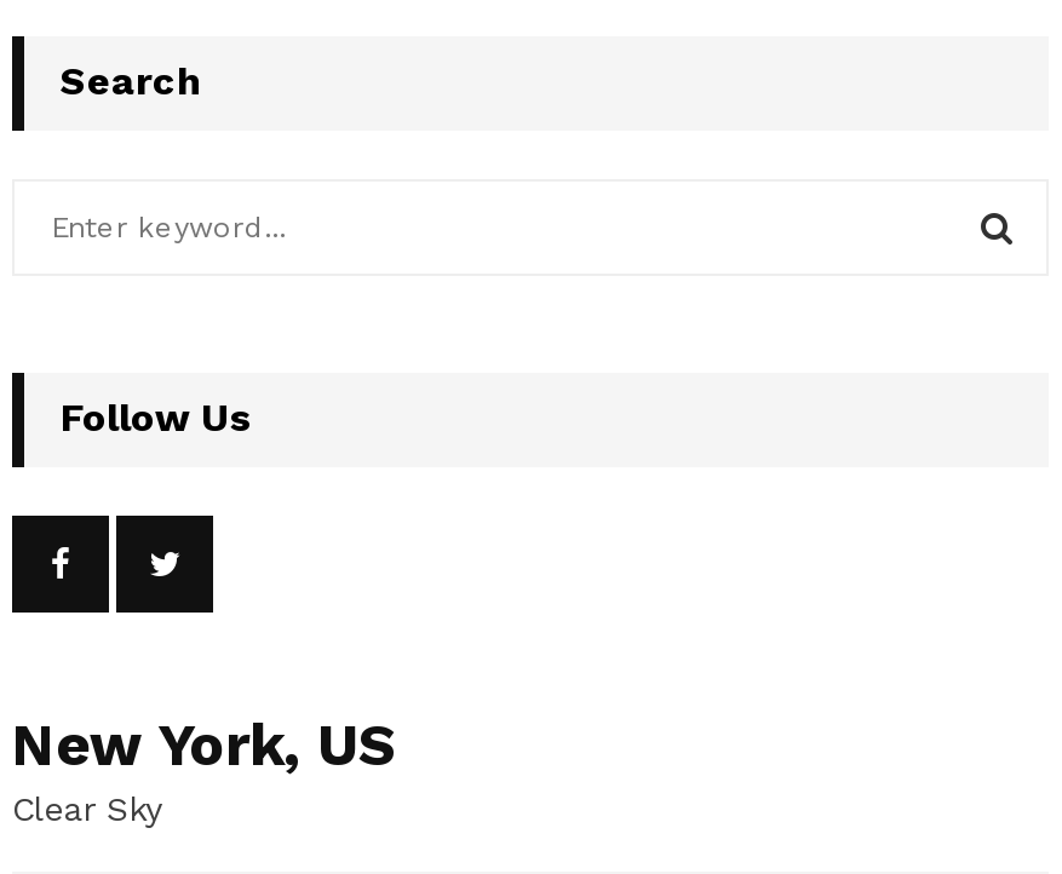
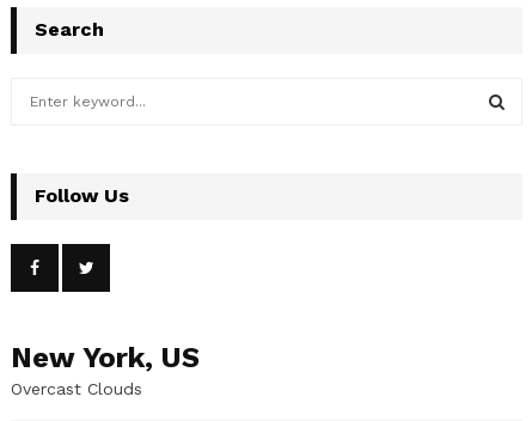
[12,789,162,828] Clear Sky -> [11,379,142,398] Overcast Clouds

